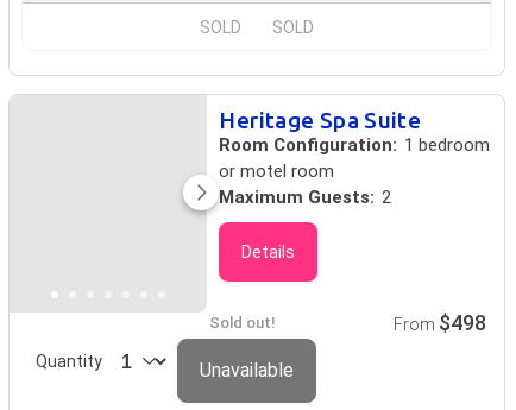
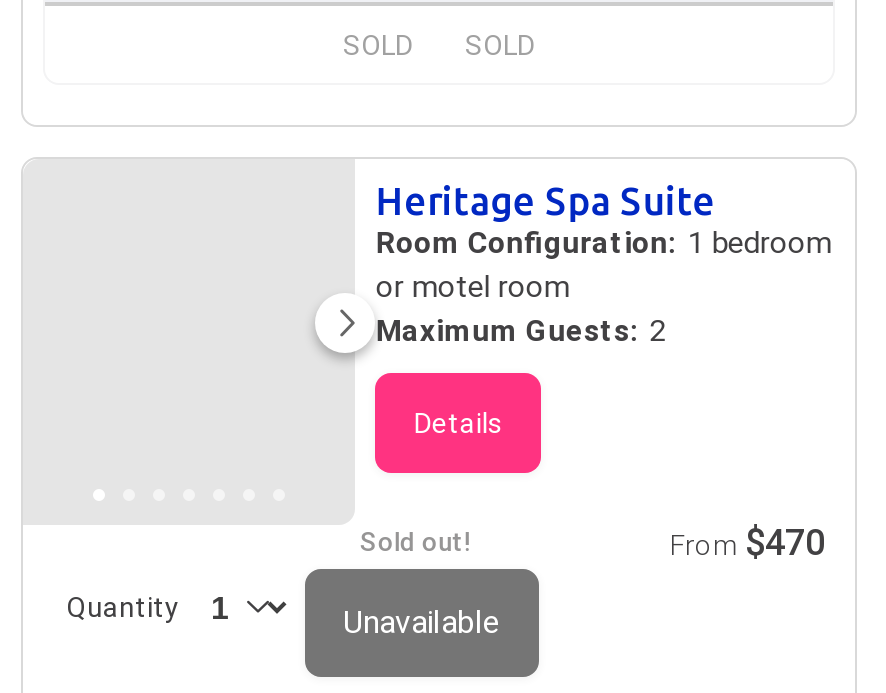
[394,310,486,335] From $498 -> [669,521,825,563] From $470

